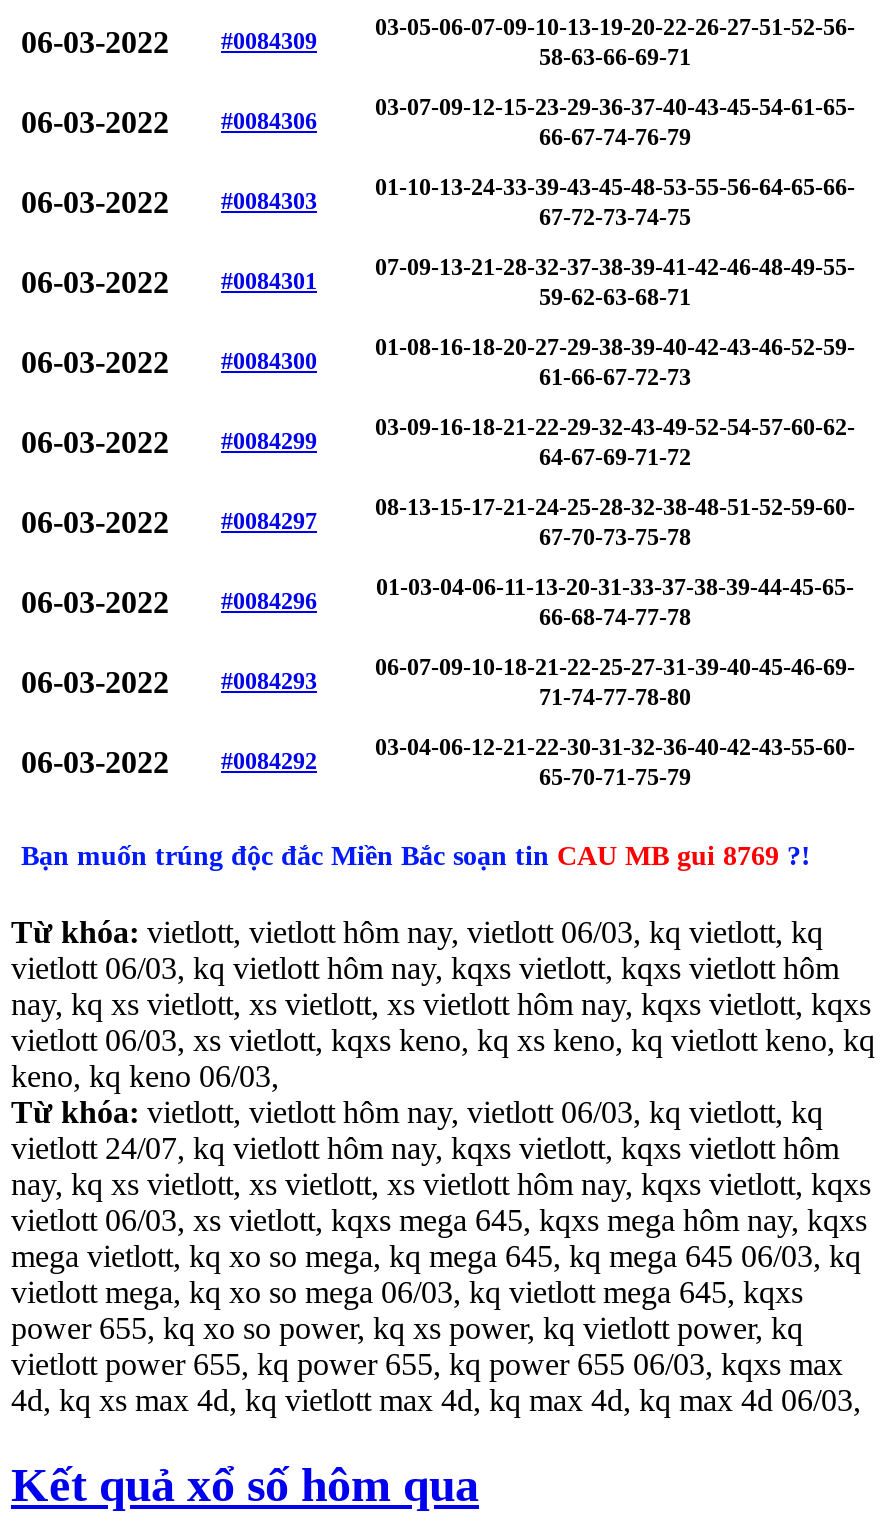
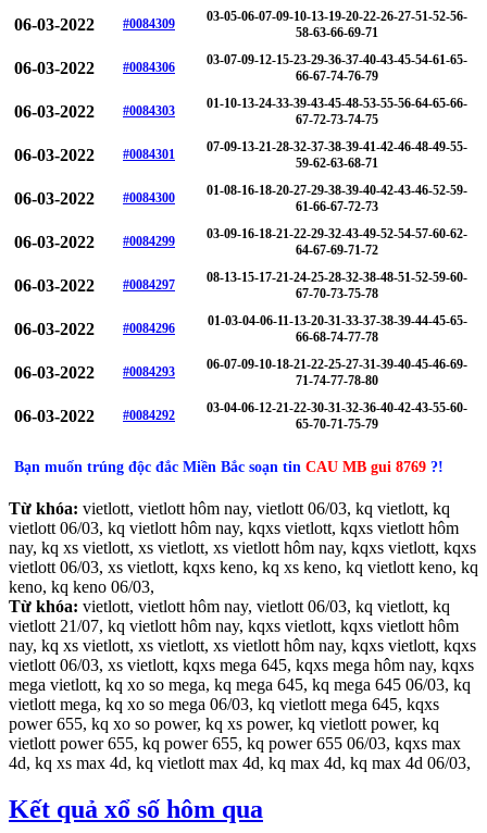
[11,1131,839,1165] vietlott 24/07, kq vietlott hôm nay, kqxs vietlott, kqxs vietlott hôm -> [9,616,459,635] vietlott 21/07, kq vietlott hôm nay, kqxs vietlott, kqxs vietlott hôm

